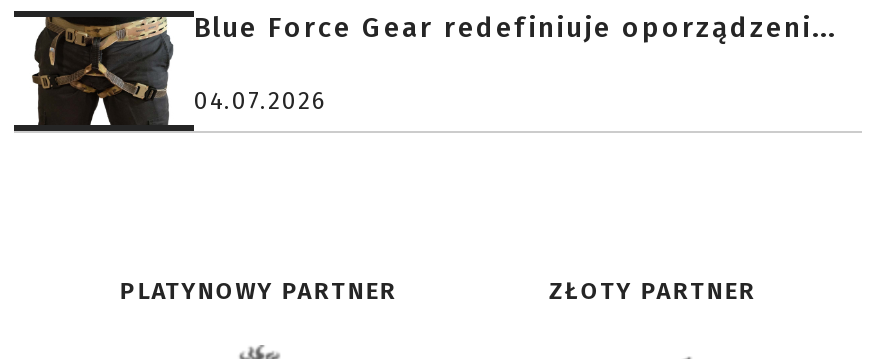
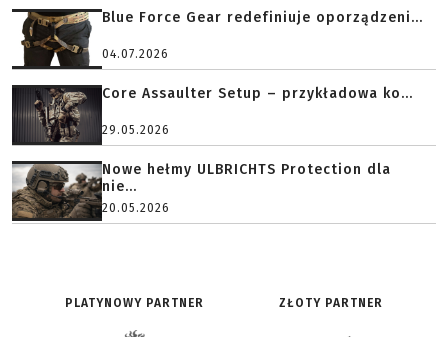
none -> [11,84,413,215] [image] | Core Assaulter Setup – przykładowa ko... | 29.05.2026 | Nowe hełmy ULBRICHTS Protection dla | nie... | 20.05.2026
none -> [11,160,88,222] [image]

